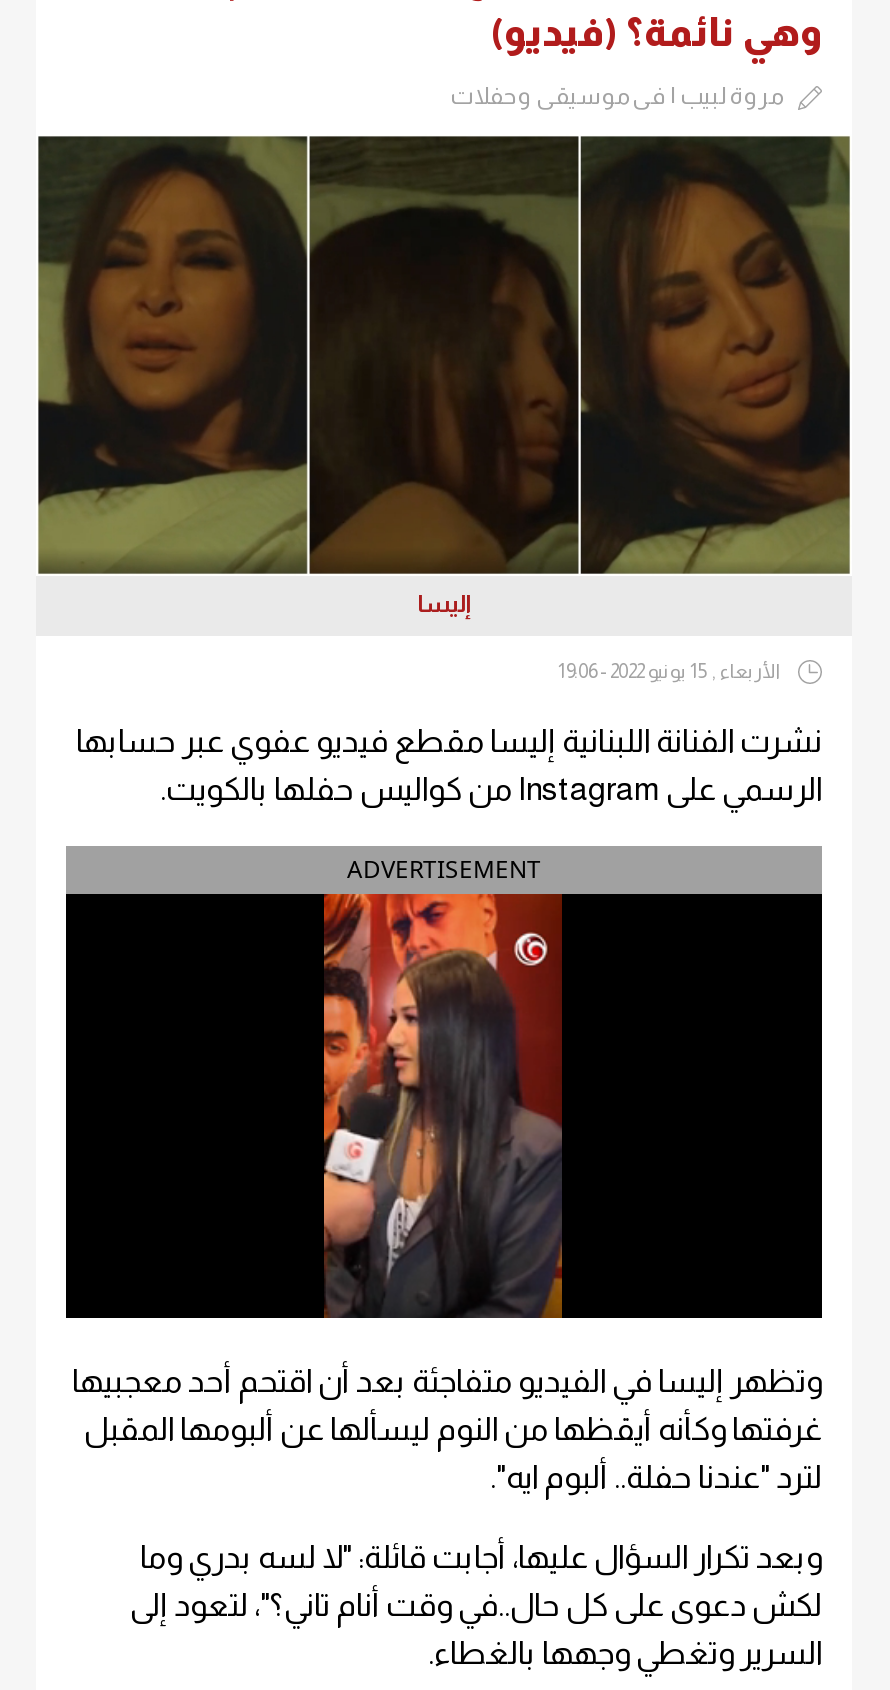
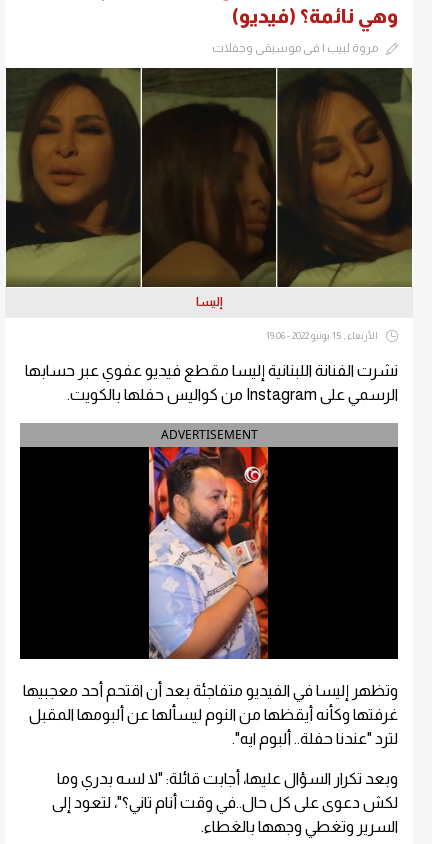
[322,892,562,1320] [image] -> [148,446,269,660] [image]

